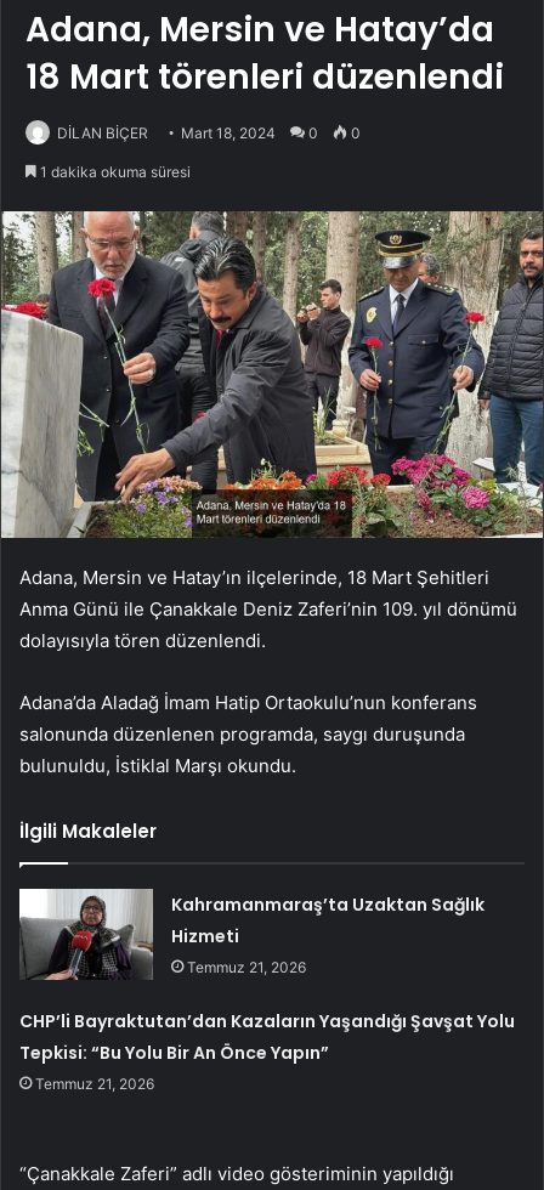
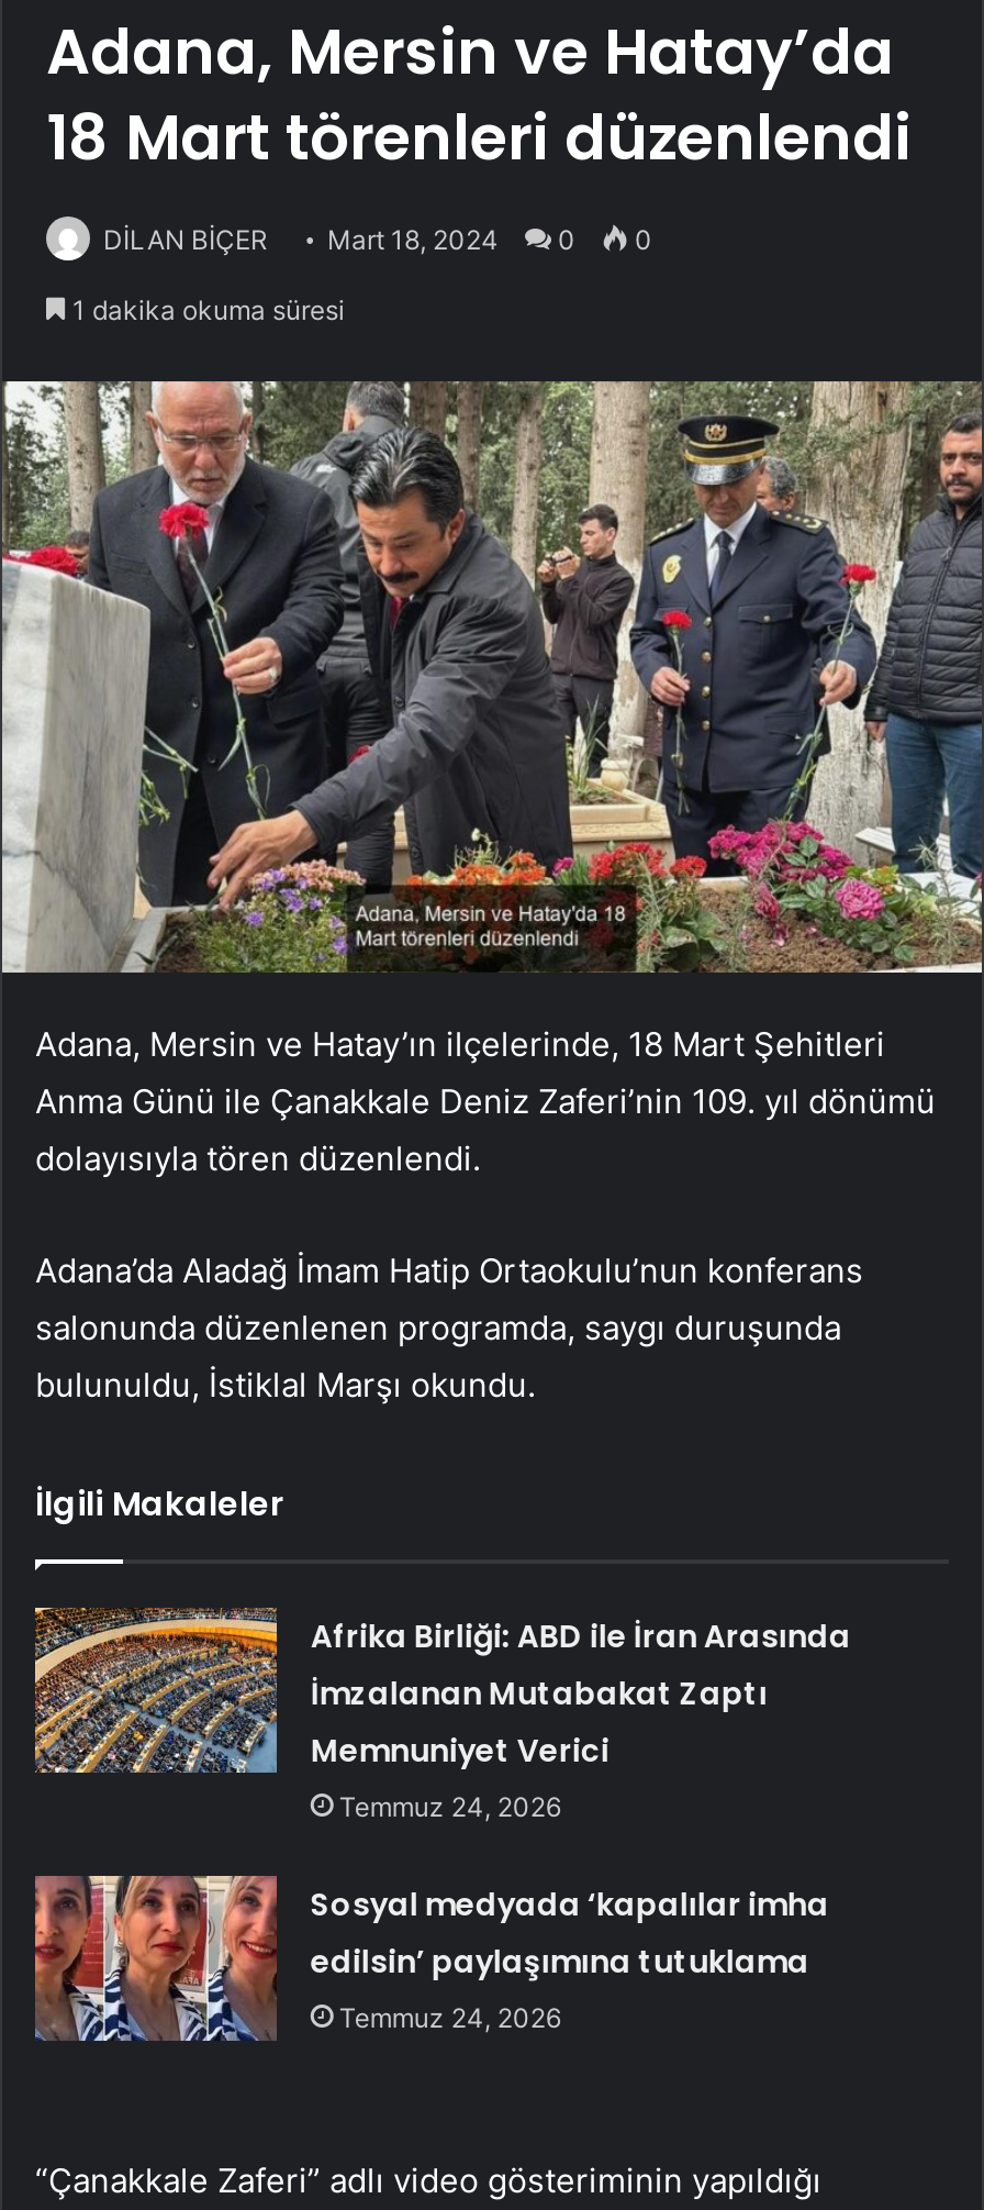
[18,888,485,980] [image] | Kahramanmaraş’ta Uzaktan Sağlık | Hizmeti | Temmuz 21, 2026 -> [33,1606,851,1823] [image] | Afrika Birliği: ABD ile İran Arasında | İmzalanan Mutabakat Zaptı | Memnuniyet Verici | Temmuz 24, 2026
[20,1009,515,1093] CHP’li Bayraktutan’dan Kazaların Yaşandığı Şavşat Yolu | Tepkisi: “Bu Yolu Bir An Önce Yapın” | Temmuz 21, 2026 -> [310,1883,829,2034] Sosyal medyada ‘kapalılar imha | edilsin’ paylaşımına tutuklama | Temmuz 24, 2026

